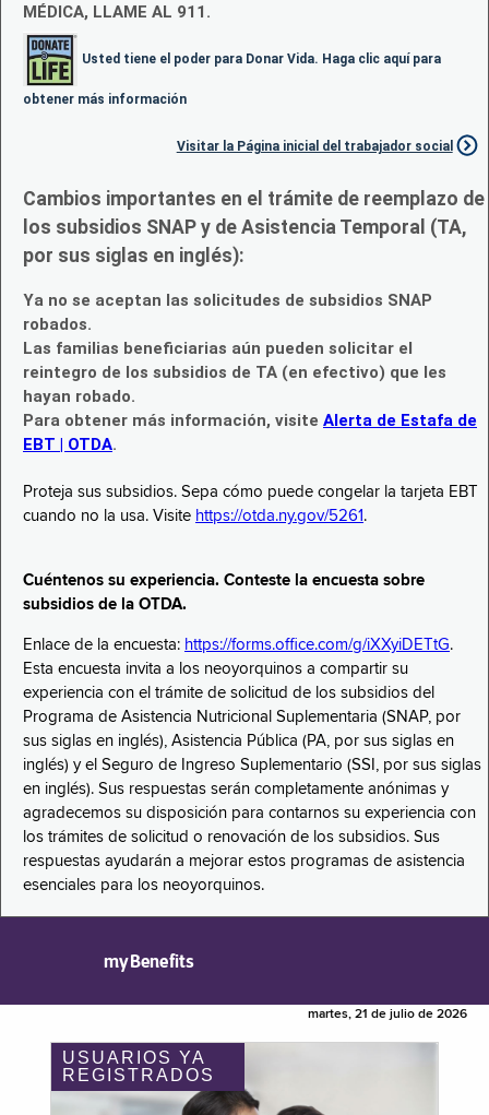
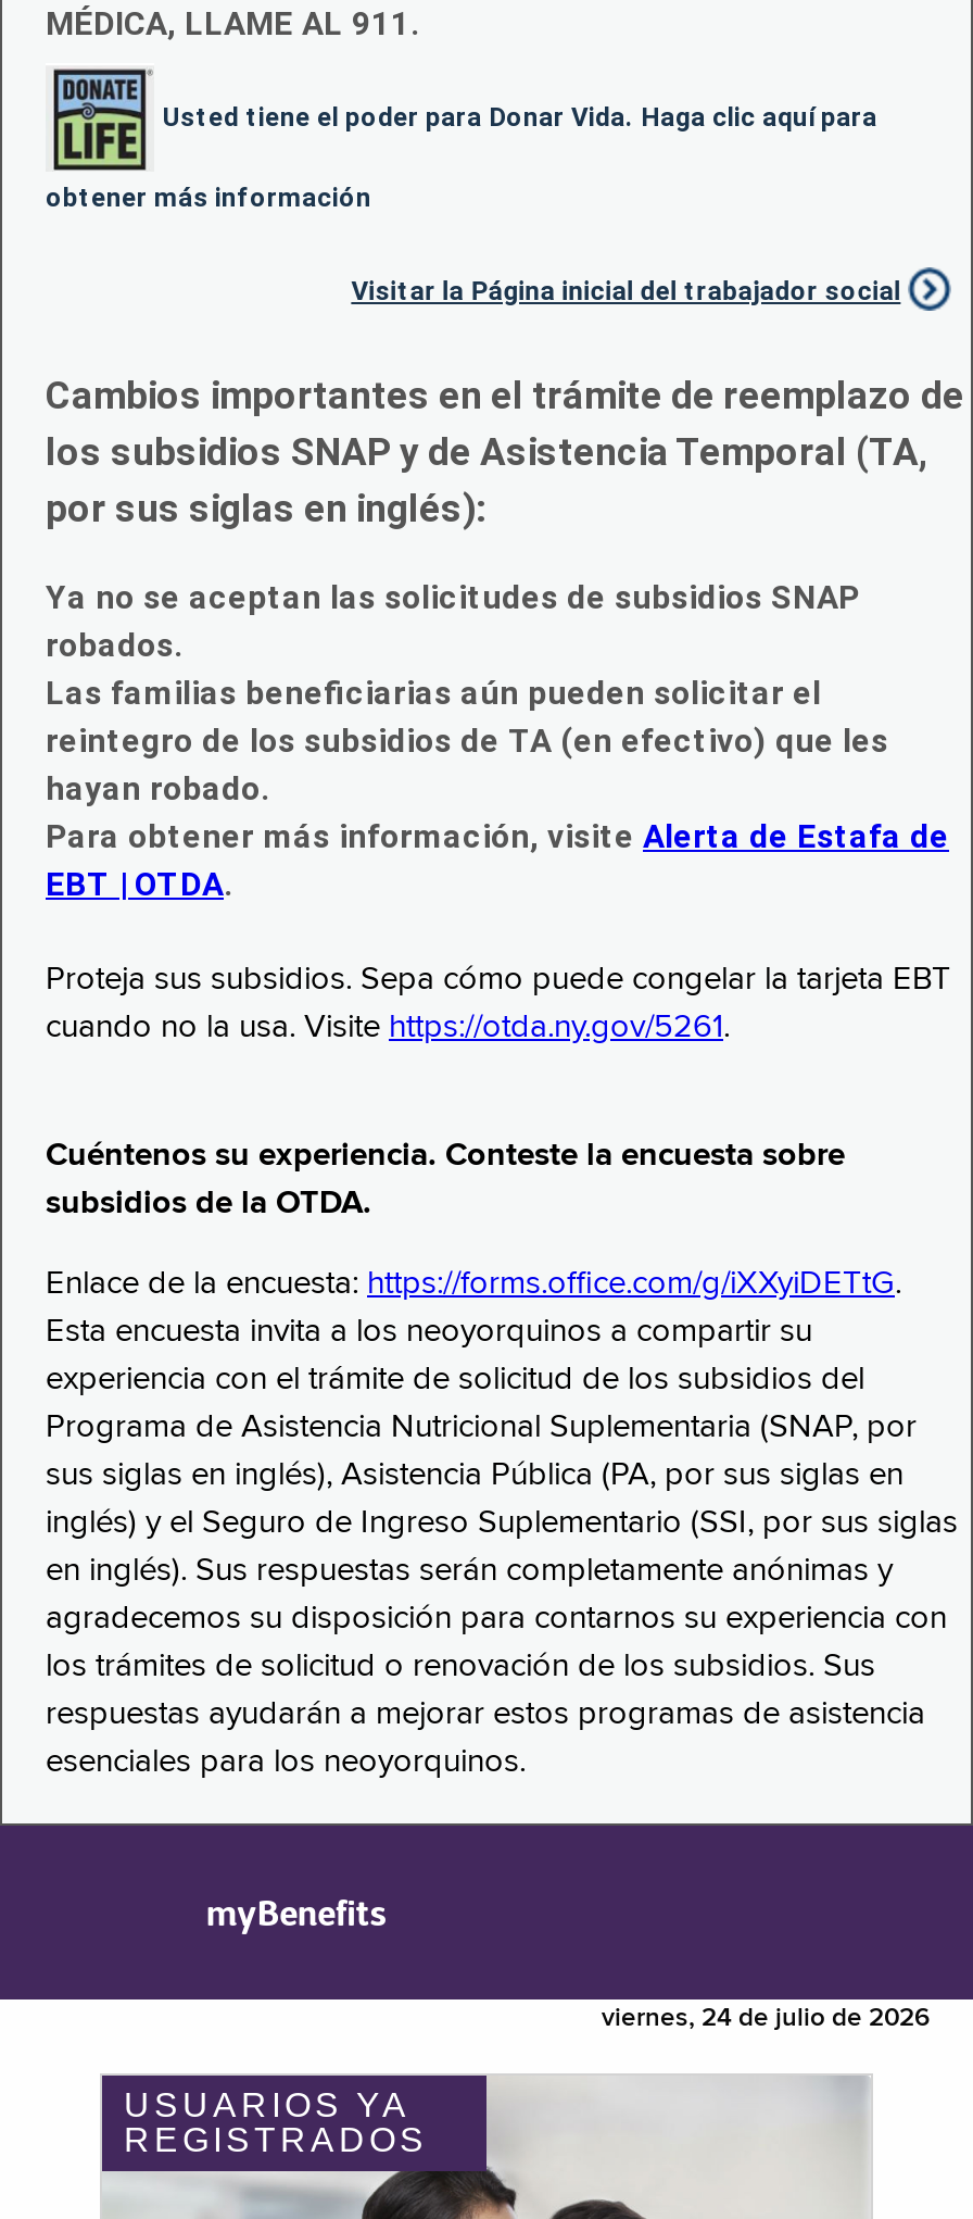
[308,1008,467,1021] martes, 21 de julio de 2026 -> [602,2006,930,2032] viernes, 24 de julio de 2026

